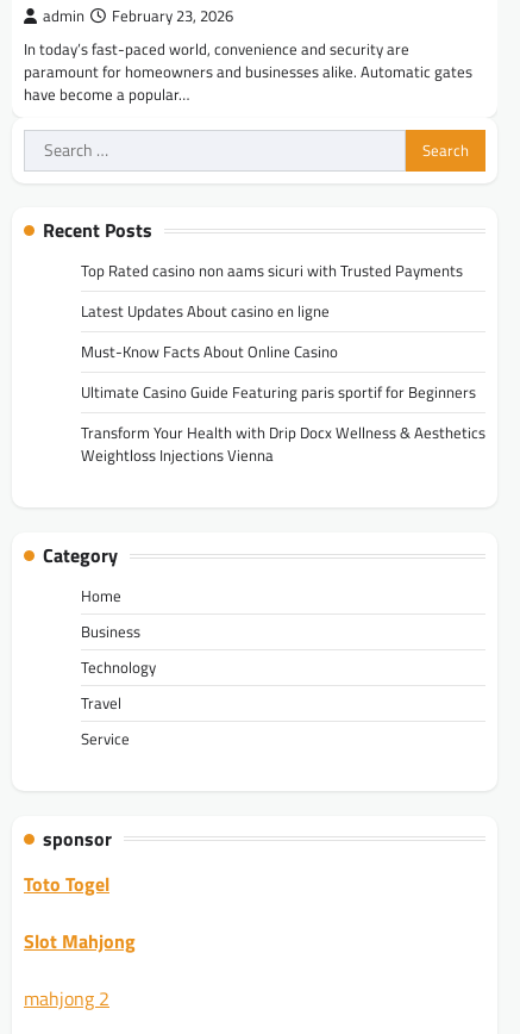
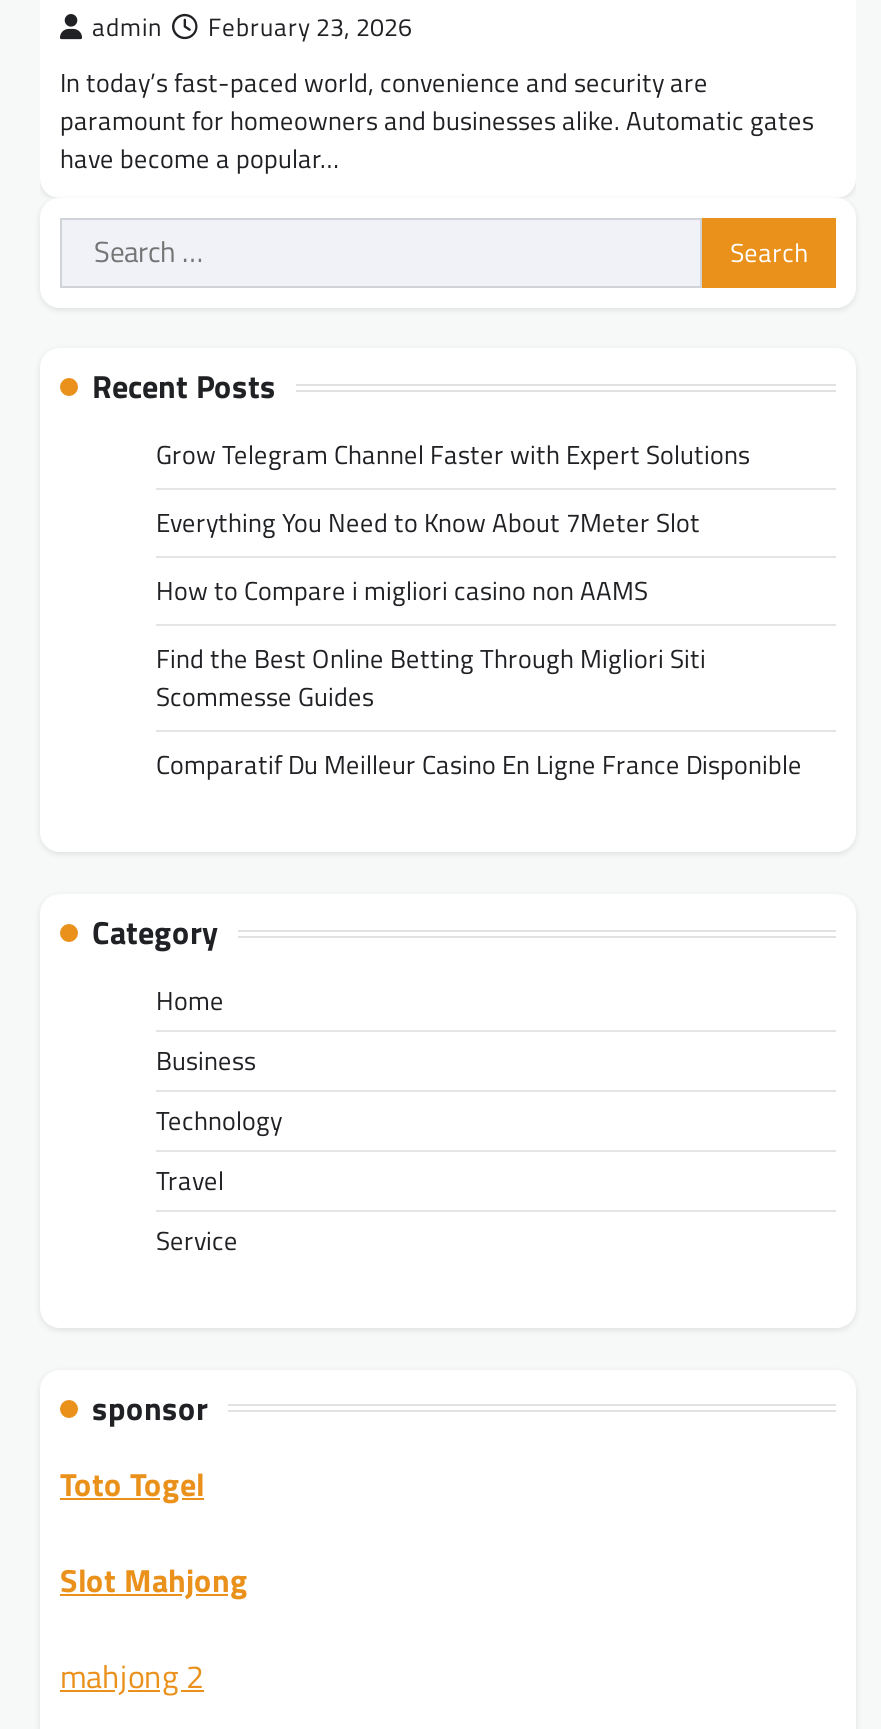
[81,259,463,283] Top Rated casino non aams sicuri with Trusted Payments -> [156,435,750,475] Grow Telegram Channel Faster with Expert Solutions
[81,299,330,323] Latest Updates About casino en ligne -> [156,503,700,543] Everything You Need to Know About 7Meter Slot
[81,340,338,364] Must-Know Facts About Online Casino -> [156,571,648,611] How to Compare i migliori casino non AAMS
[81,380,476,404] Ultimate Casino Guide Featuring paris sportif for Beginners -> [156,639,706,717] Find the Best Online Betting Through Migliori Siti | Scommesse Guides
[81,421,485,467] Transform Your Health with Drip Docx Wellness & Aesthetics | Weightloss Injections Vienna -> [156,745,802,785] Comparatif Du Meilleur Casino En Ligne France Disponible

